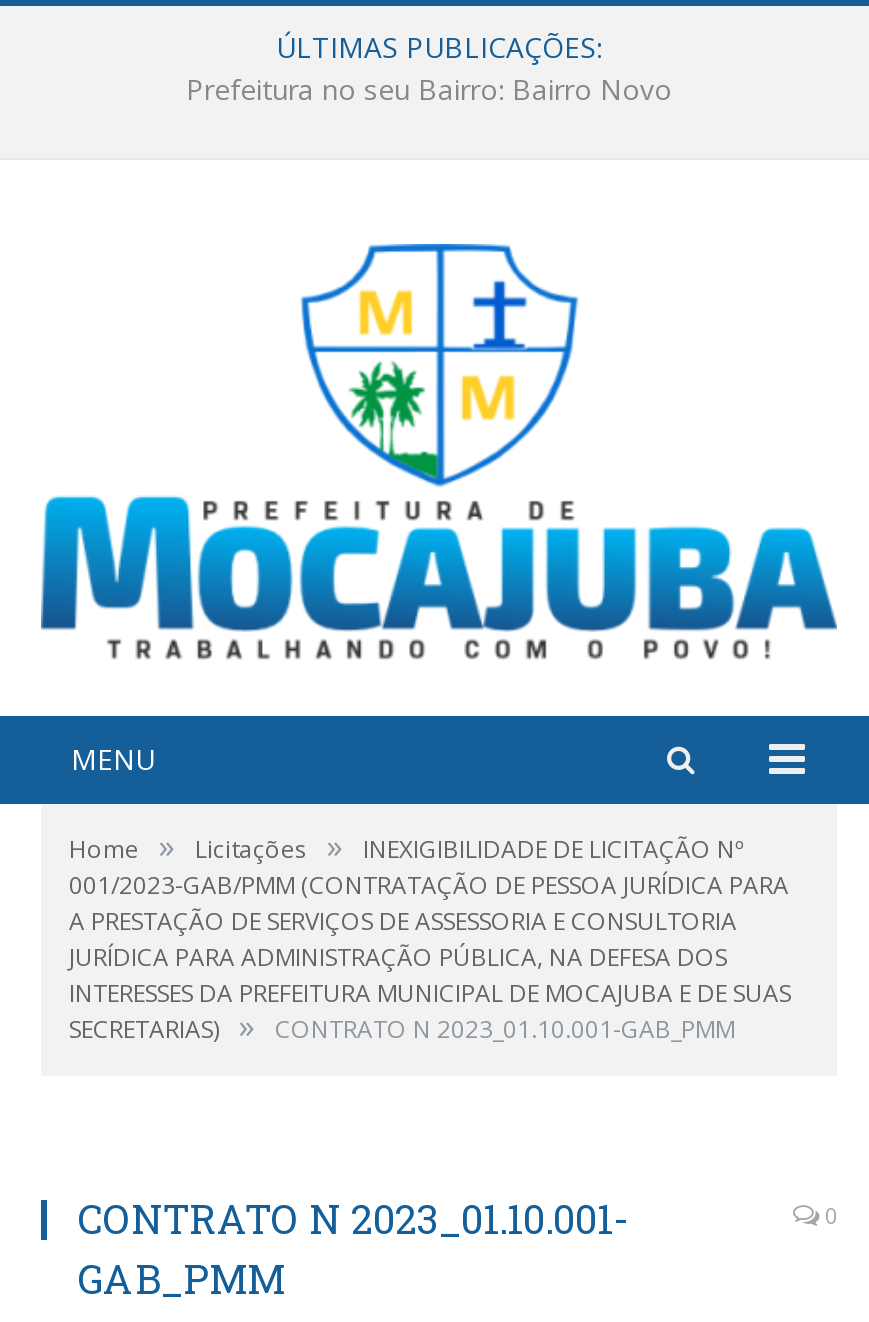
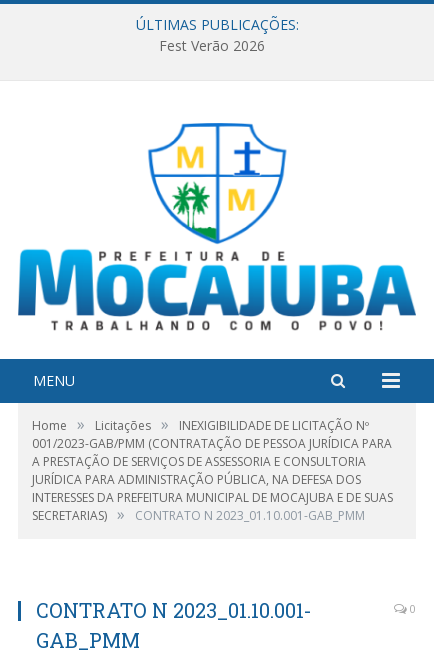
[186,70,672,108] Prefeitura no seu Bairro: Bairro Novo -> [159,36,265,55] Fest Verão 2026

